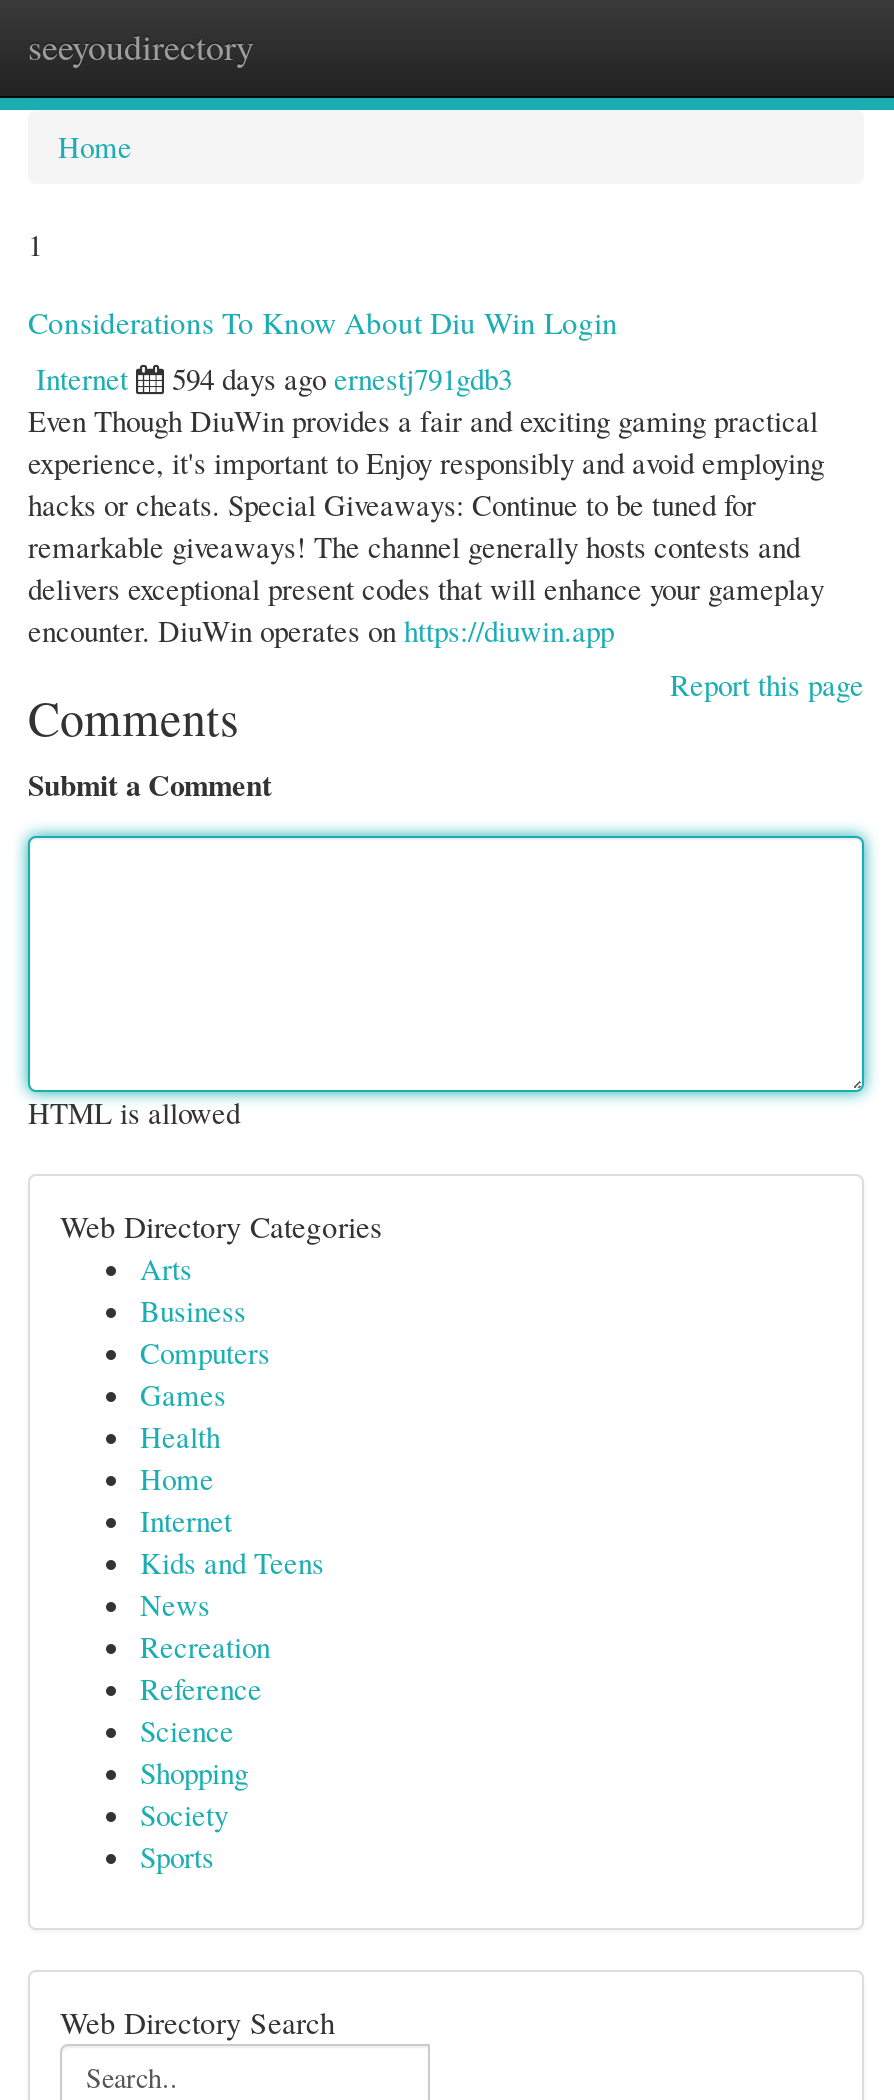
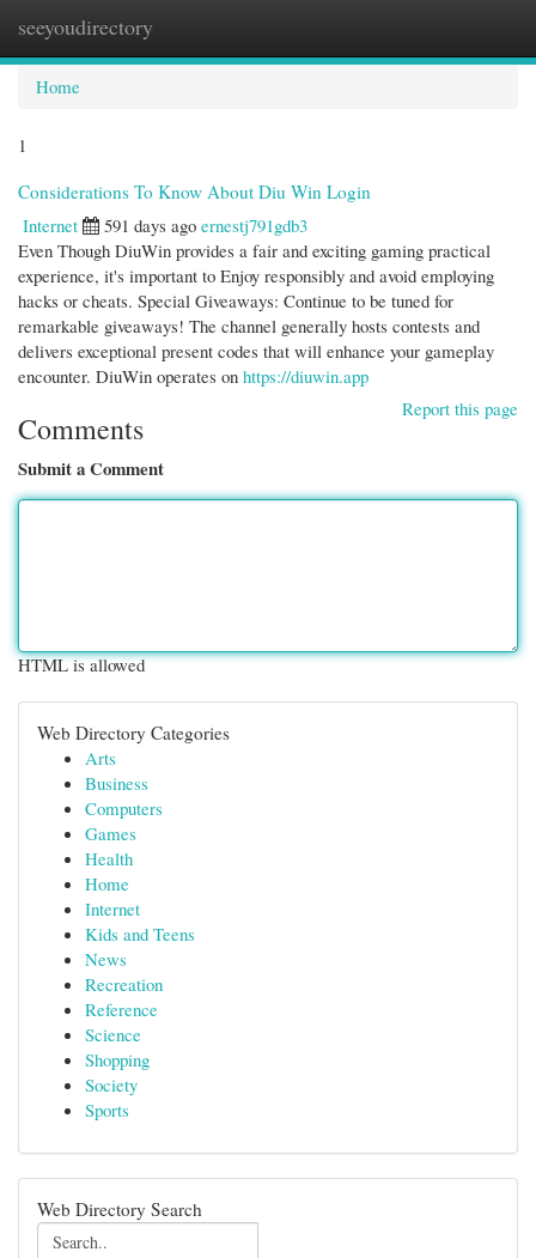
[172,358,512,398] 594 days ago ernestj791gdb3 -> [104,213,307,237] 591 days ago ernestj791gdb3

